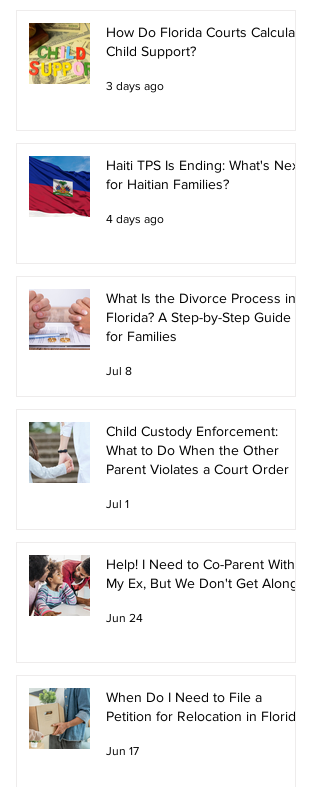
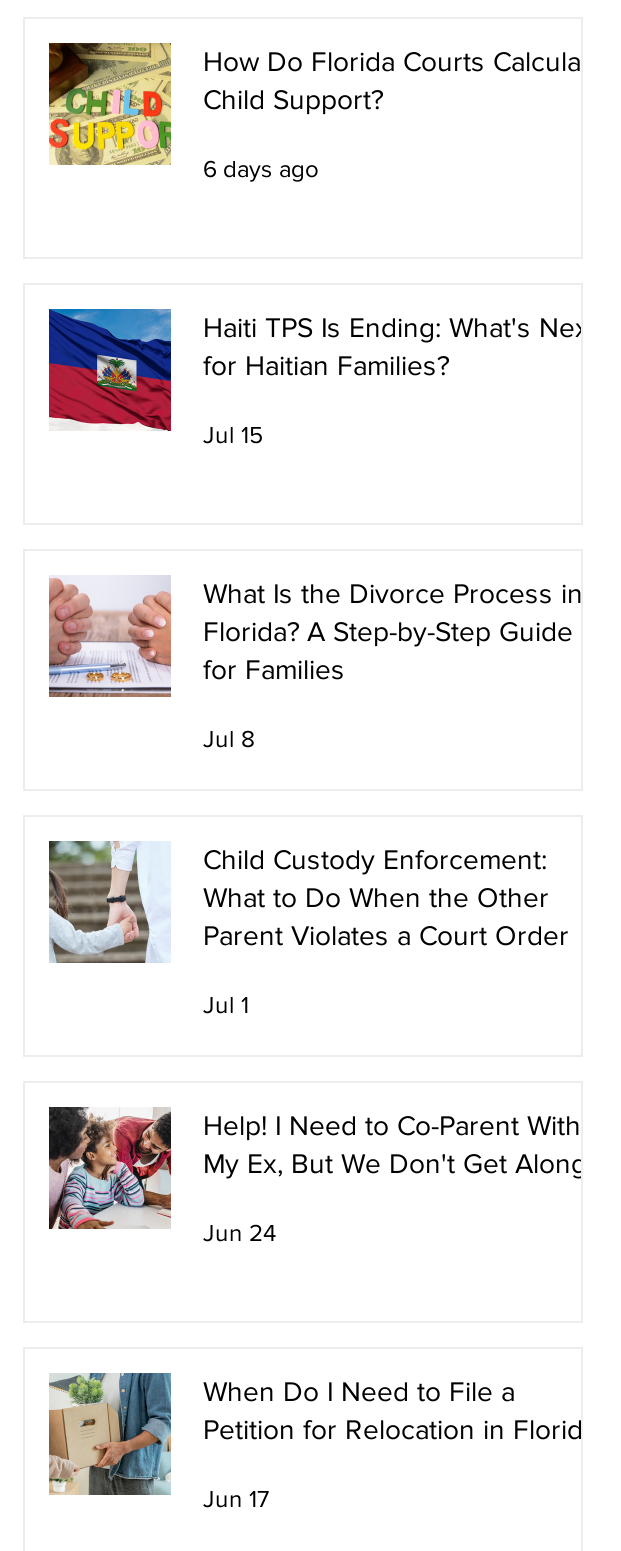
[106,79,164,93] 3 days ago -> [203,155,319,183] 6 days ago
[106,212,164,226] 4 days ago -> [203,421,263,449] Jul 15

